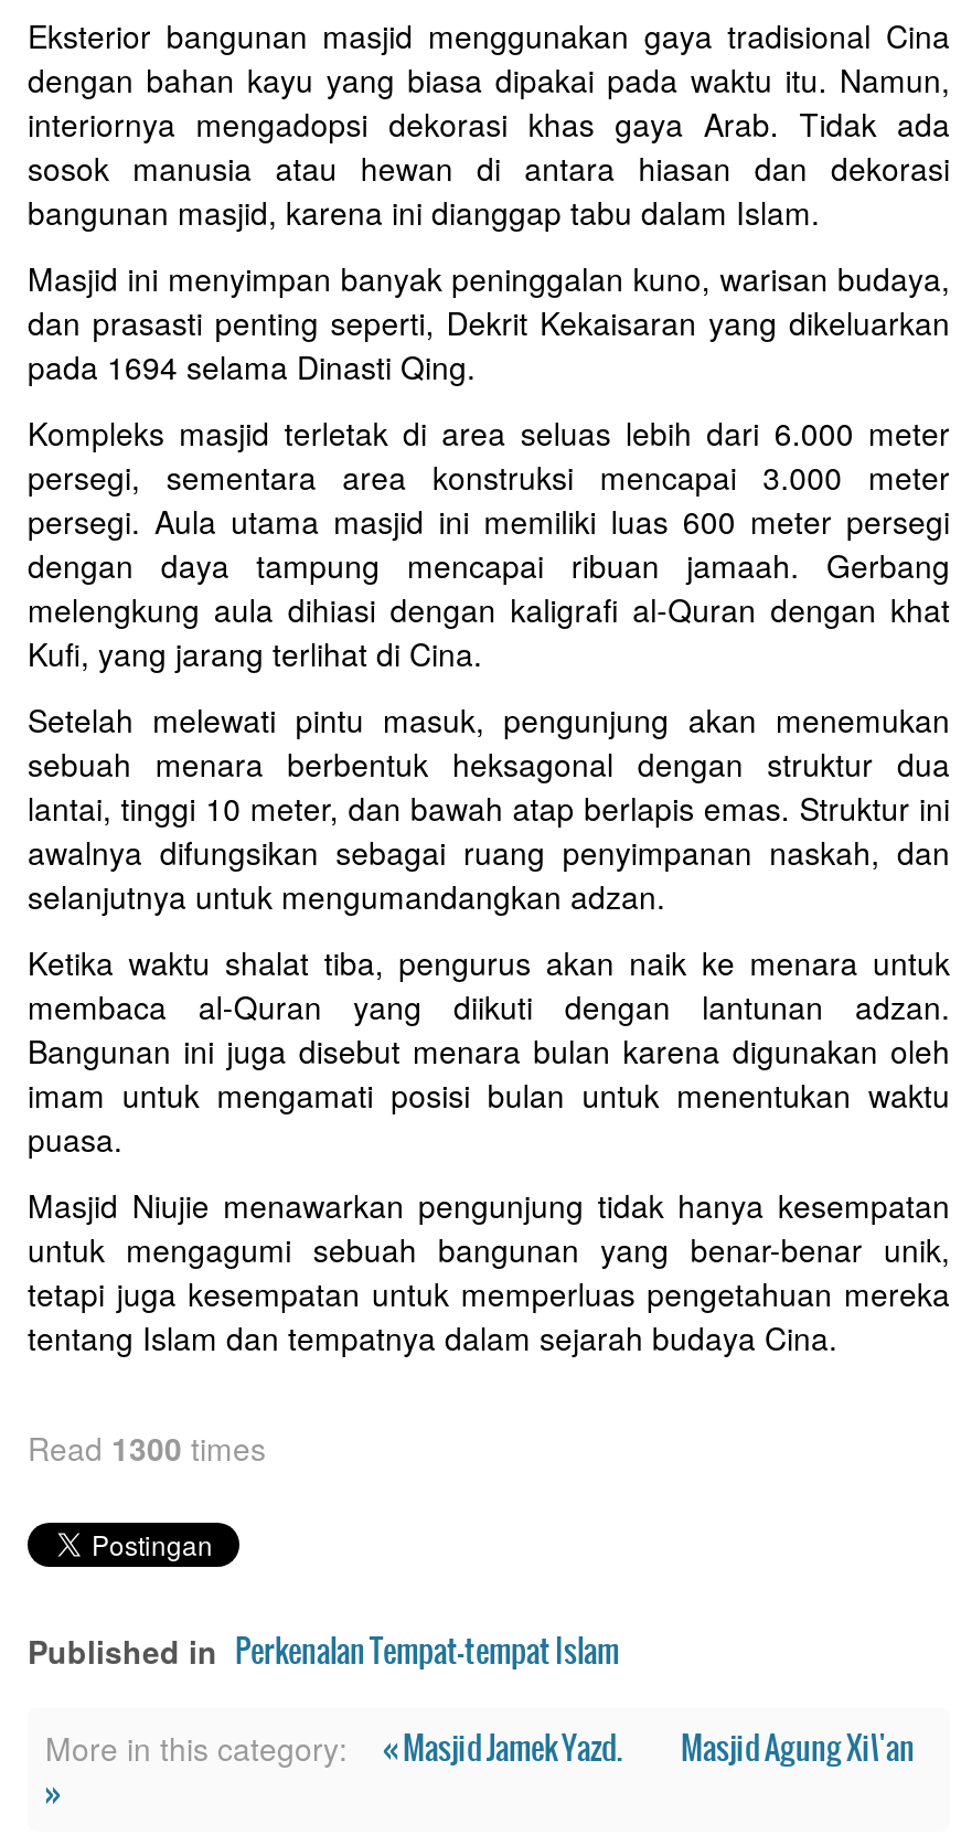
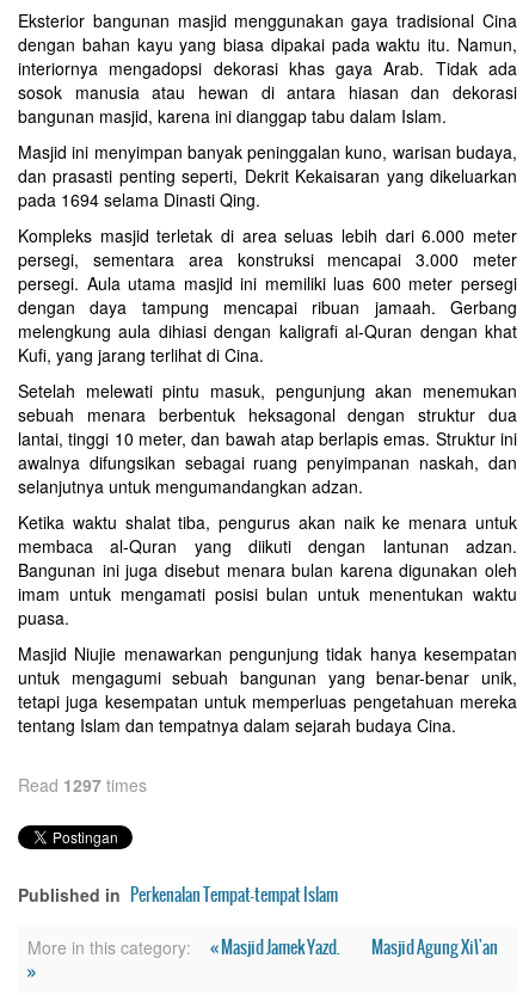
[28,1426,266,1470] Read 1300 times -> [18,773,147,797] Read 1297 times

